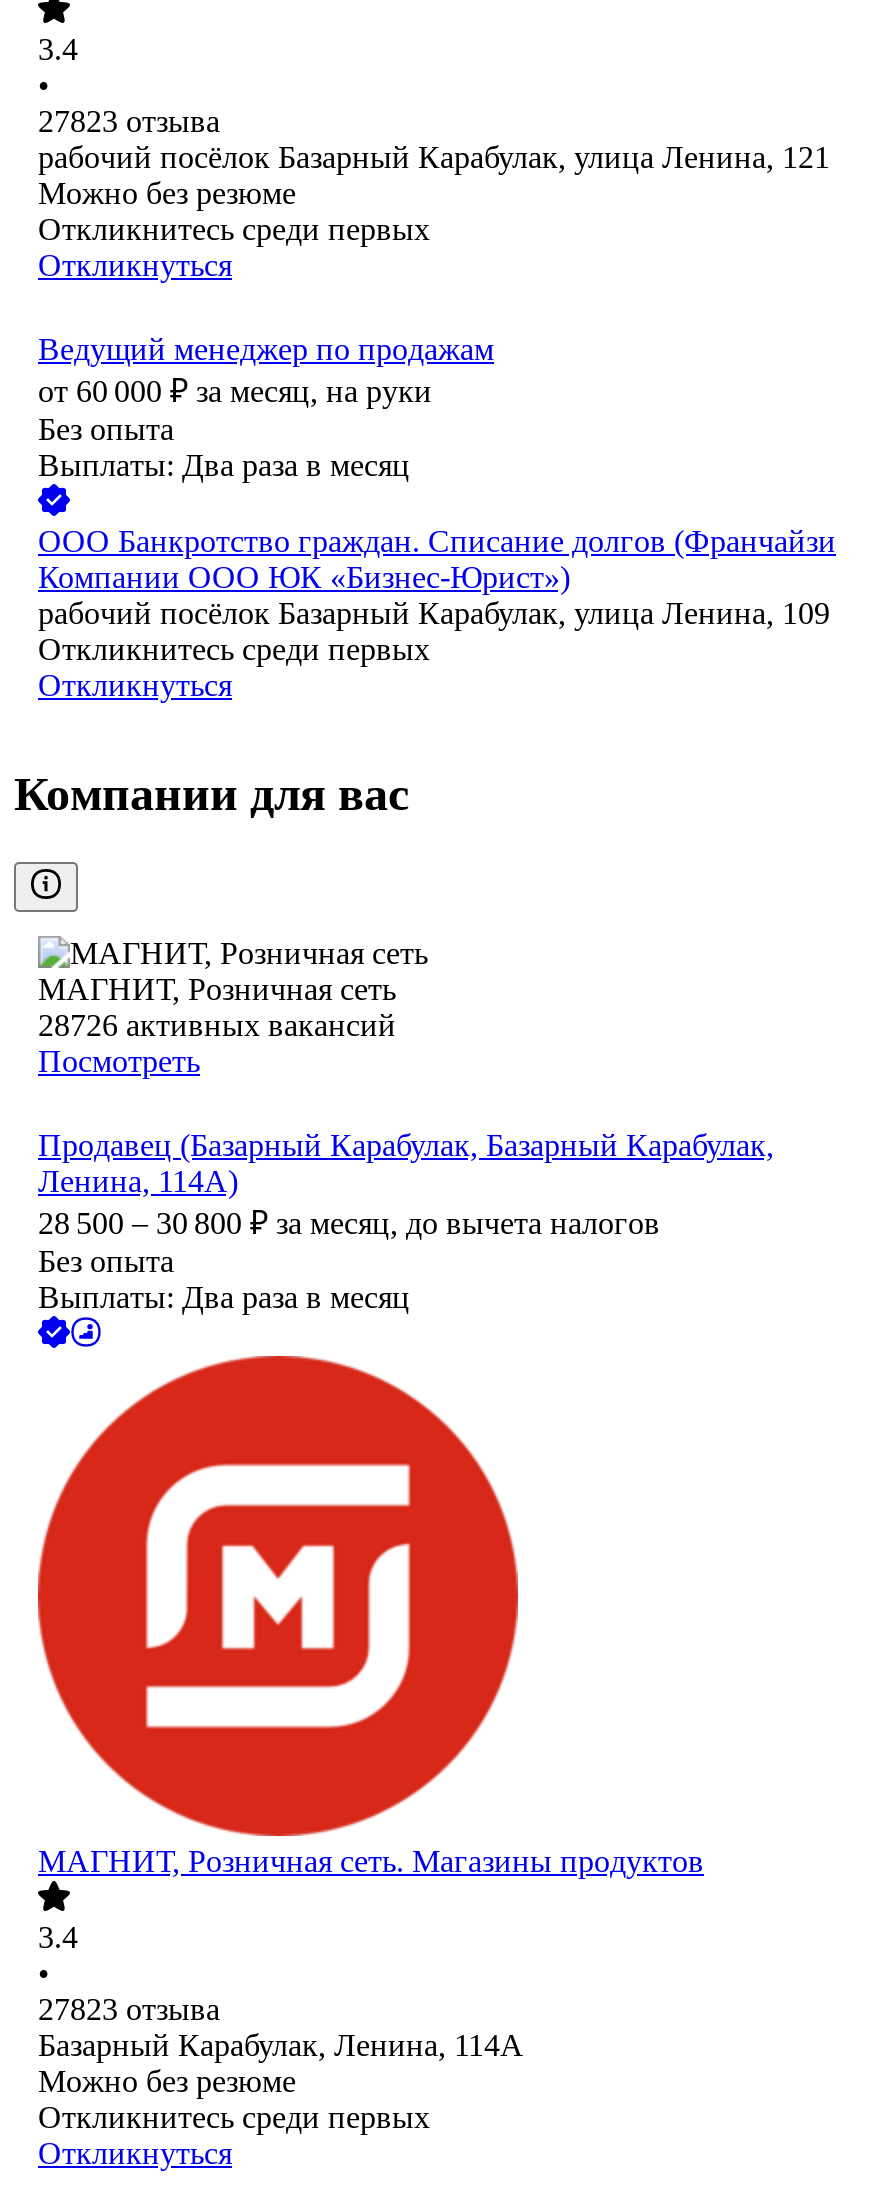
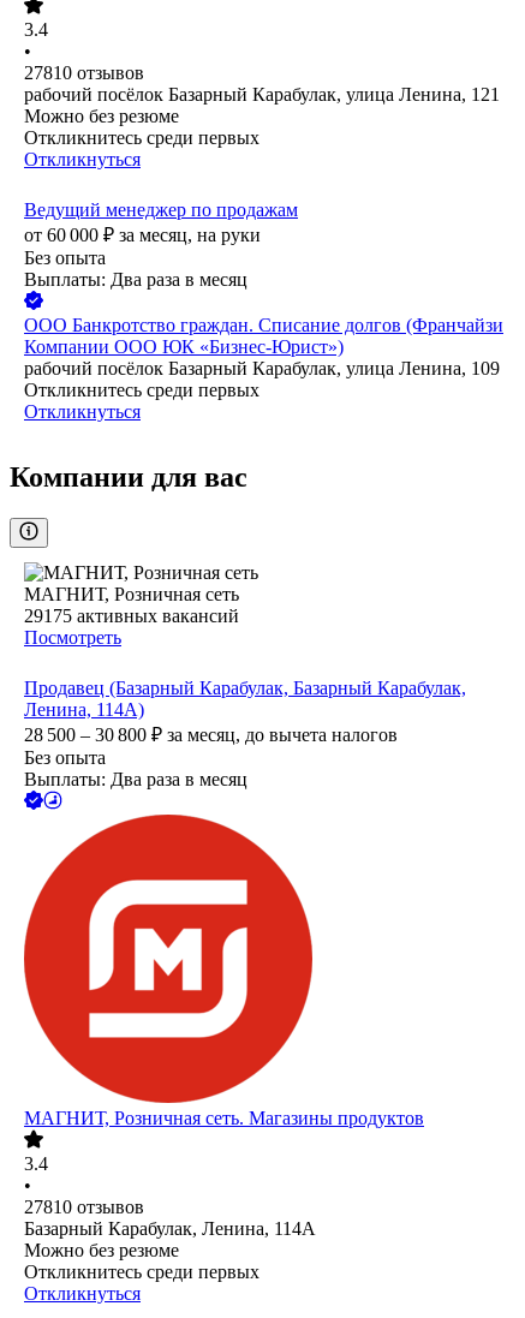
[38,105,220,139] 27823 отзыва -> [24,63,144,84] 27810 отзывов
[38,1009,396,1043] 28726 активных вакансий -> [24,606,239,626] 29175 активных вакансий
[38,1993,220,2027] 27823 отзыва -> [24,1197,144,1217] 27810 отзывов

